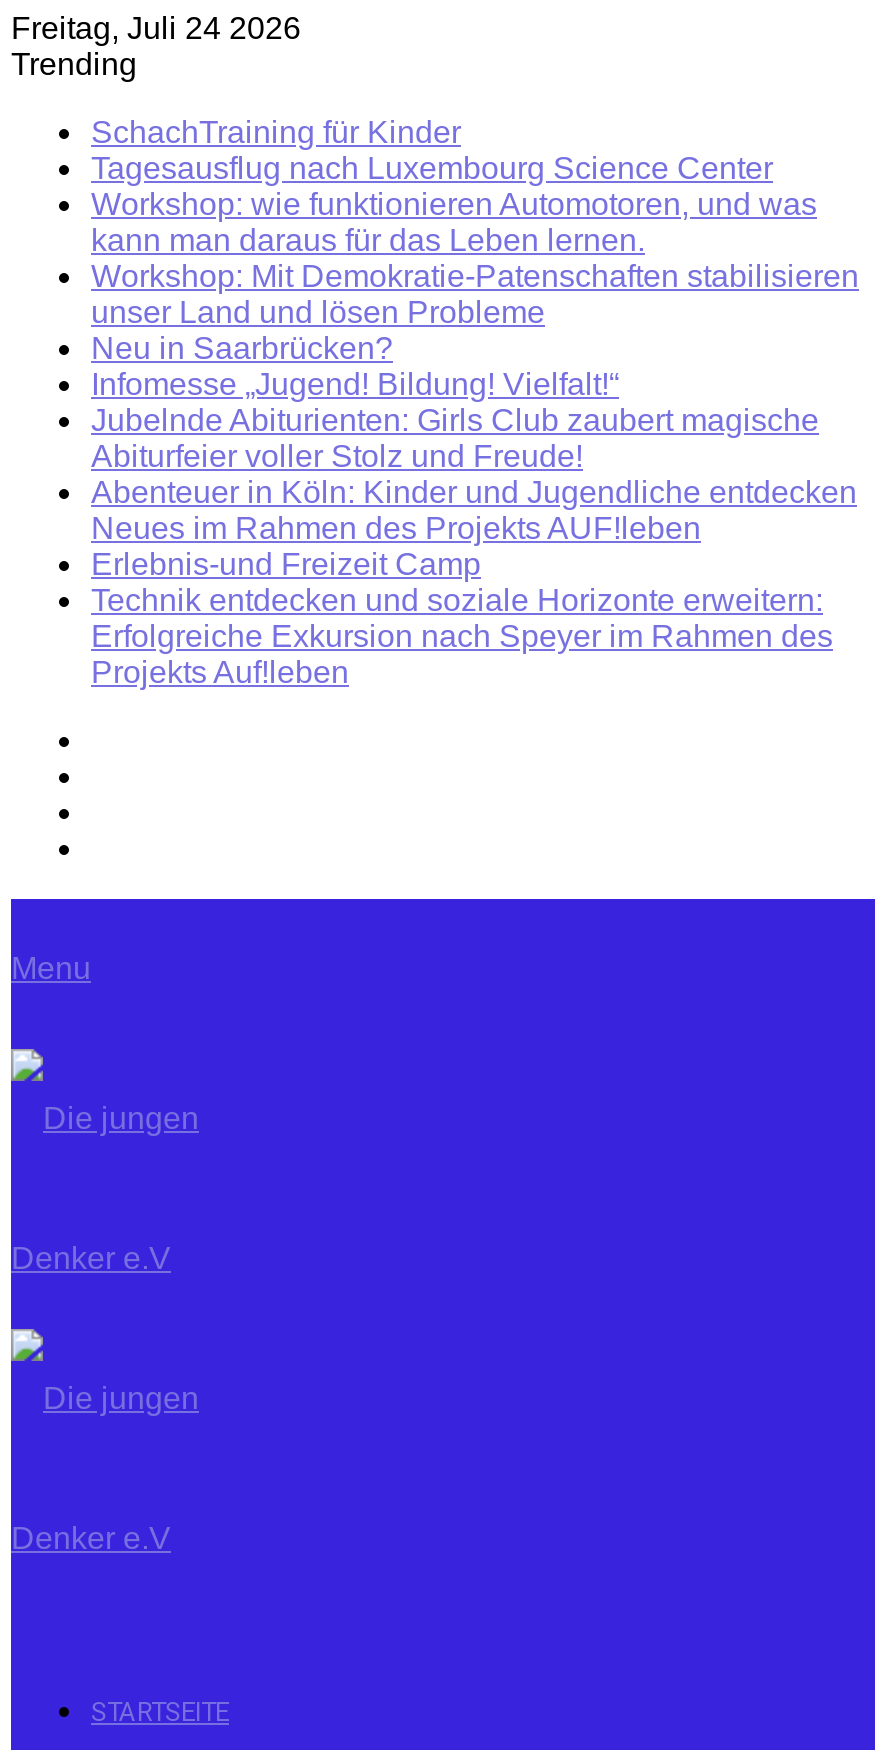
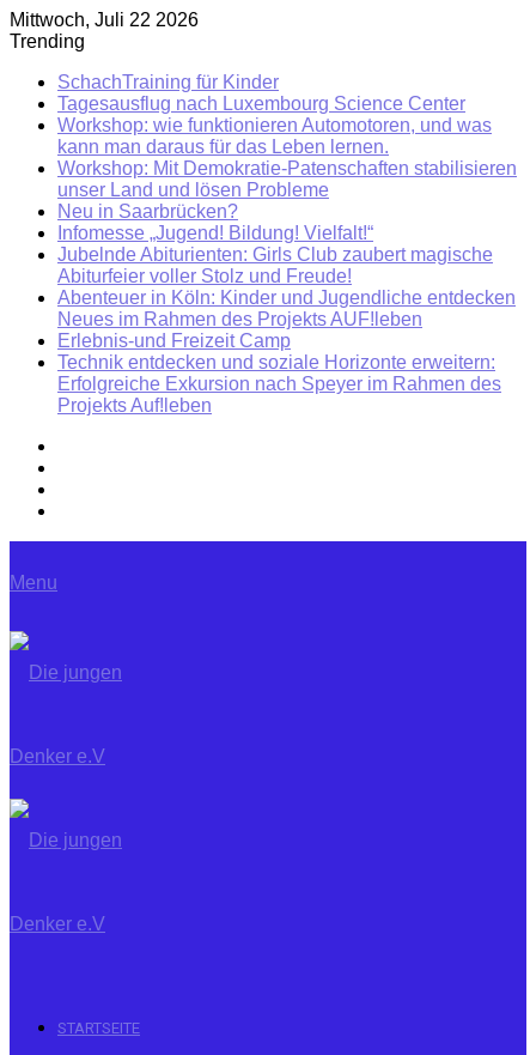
[11,11,301,45] Freitag, Juli 24 2026 -> [10,10,199,30] Mittwoch, Juli 22 2026

